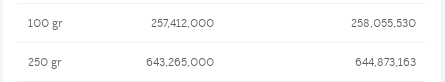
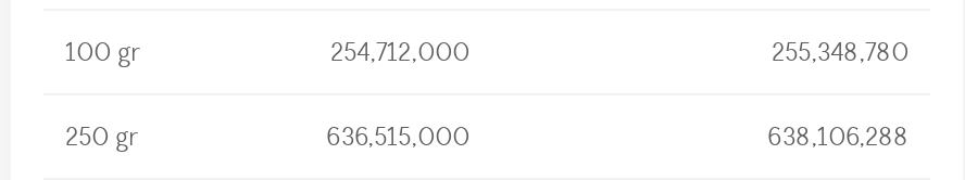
[151,16,214,30] 257,412,000 -> [330,37,469,68] 254,712,000
[351,16,416,30] 258,055,530 -> [772,37,908,68] 255,348,780
[146,55,214,69] 643,265,000 -> [326,122,469,152] 636,515,000
[355,55,416,69] 644,873,163 -> [767,122,908,152] 638,106,288

